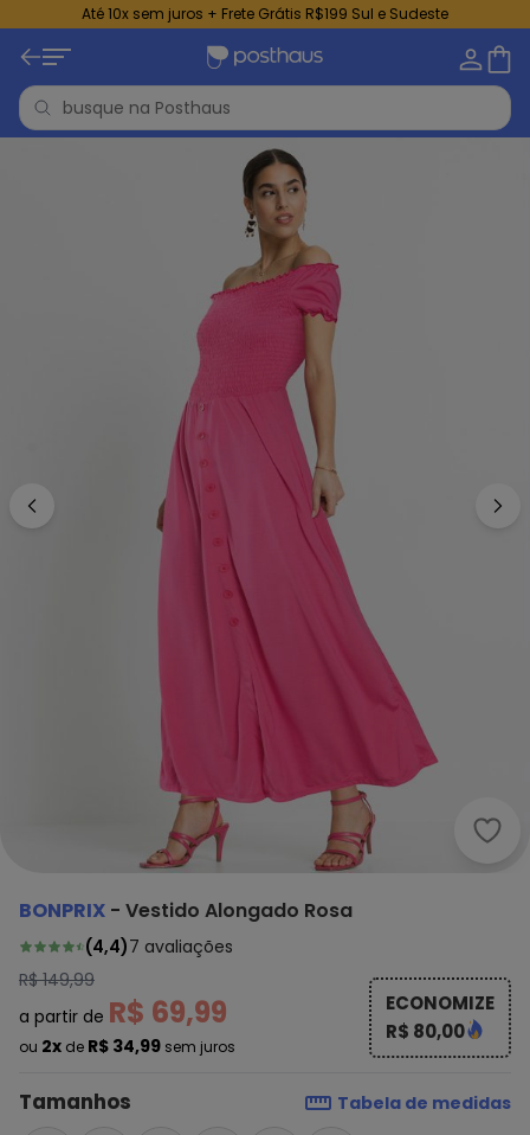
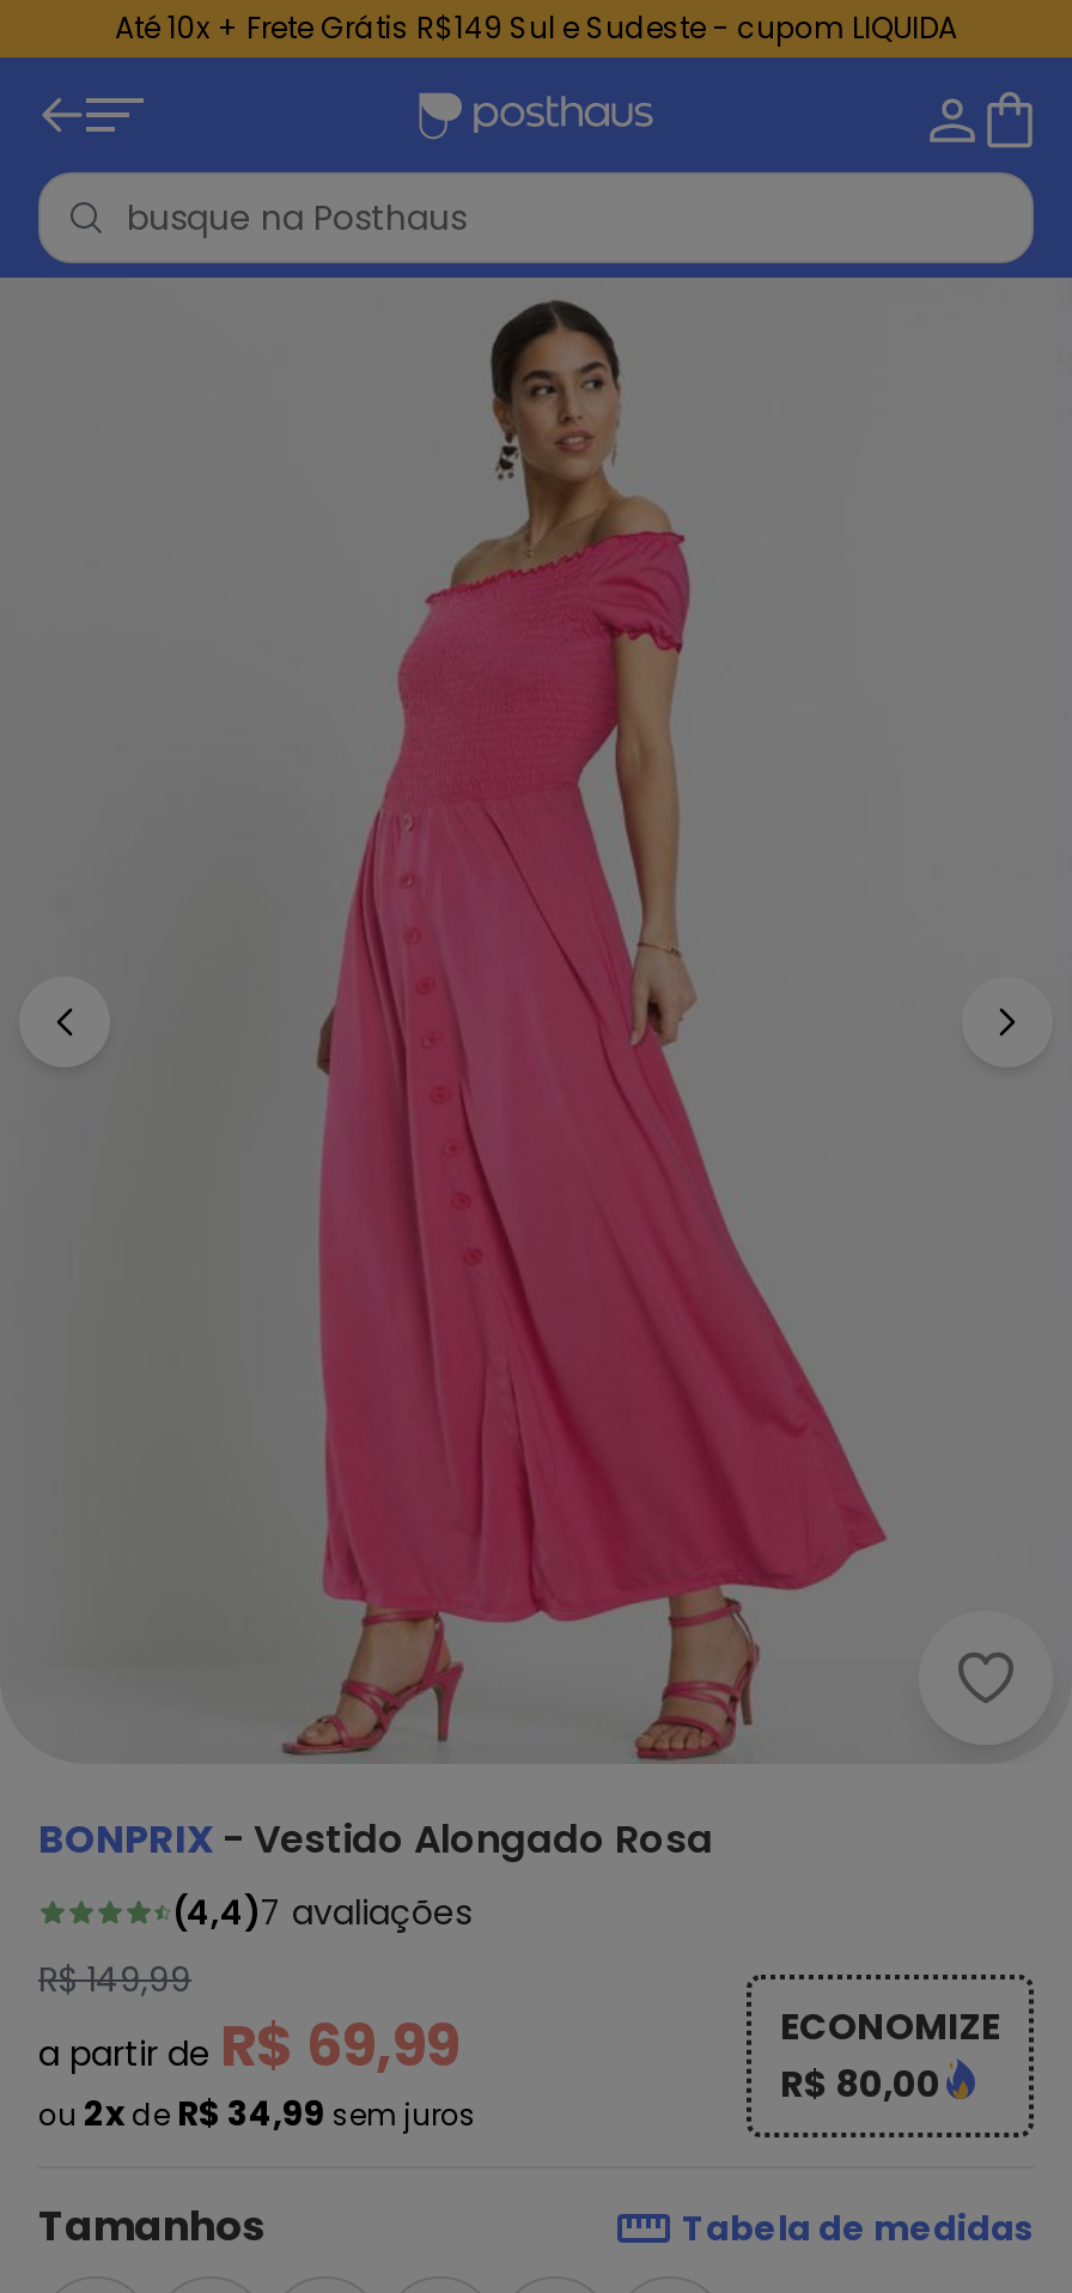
[82,4,448,24] Até 10x sem juros + Frete Grátis R$199 Sul e Sudeste -> [115,7,957,48] Até 10x + Frete Grátis R$149 Sul e Sudeste - cupom LIQUIDA

